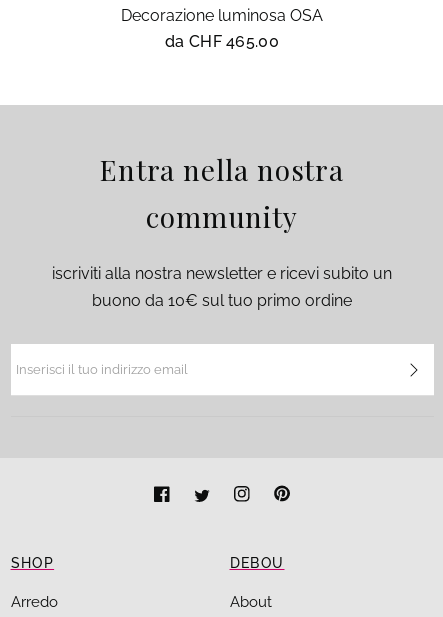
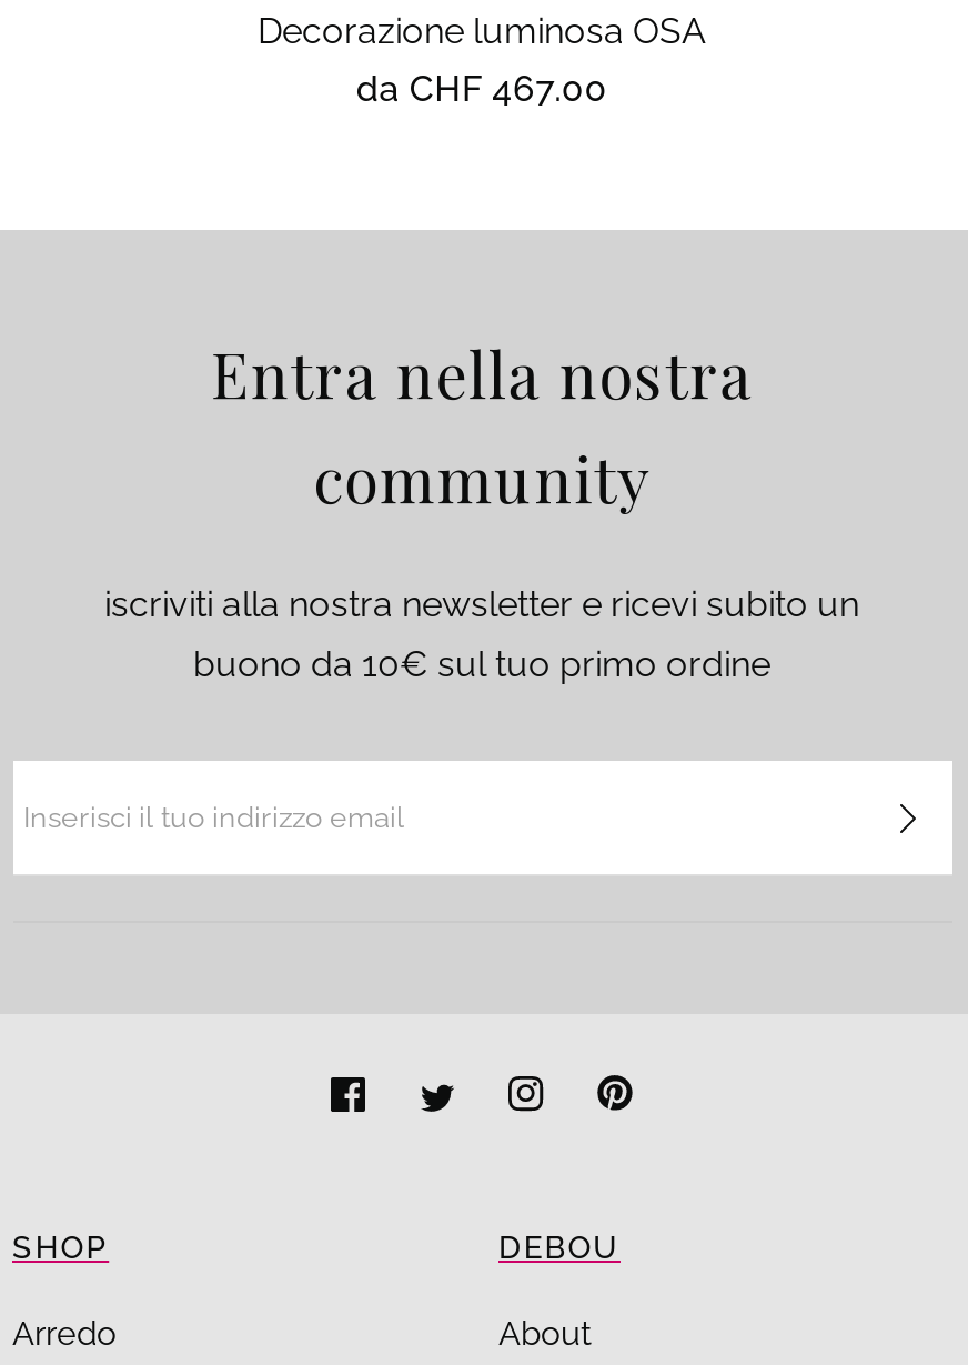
[165,32,279,51] da CHF 465.00 -> [356,68,607,110] da CHF 467.00

